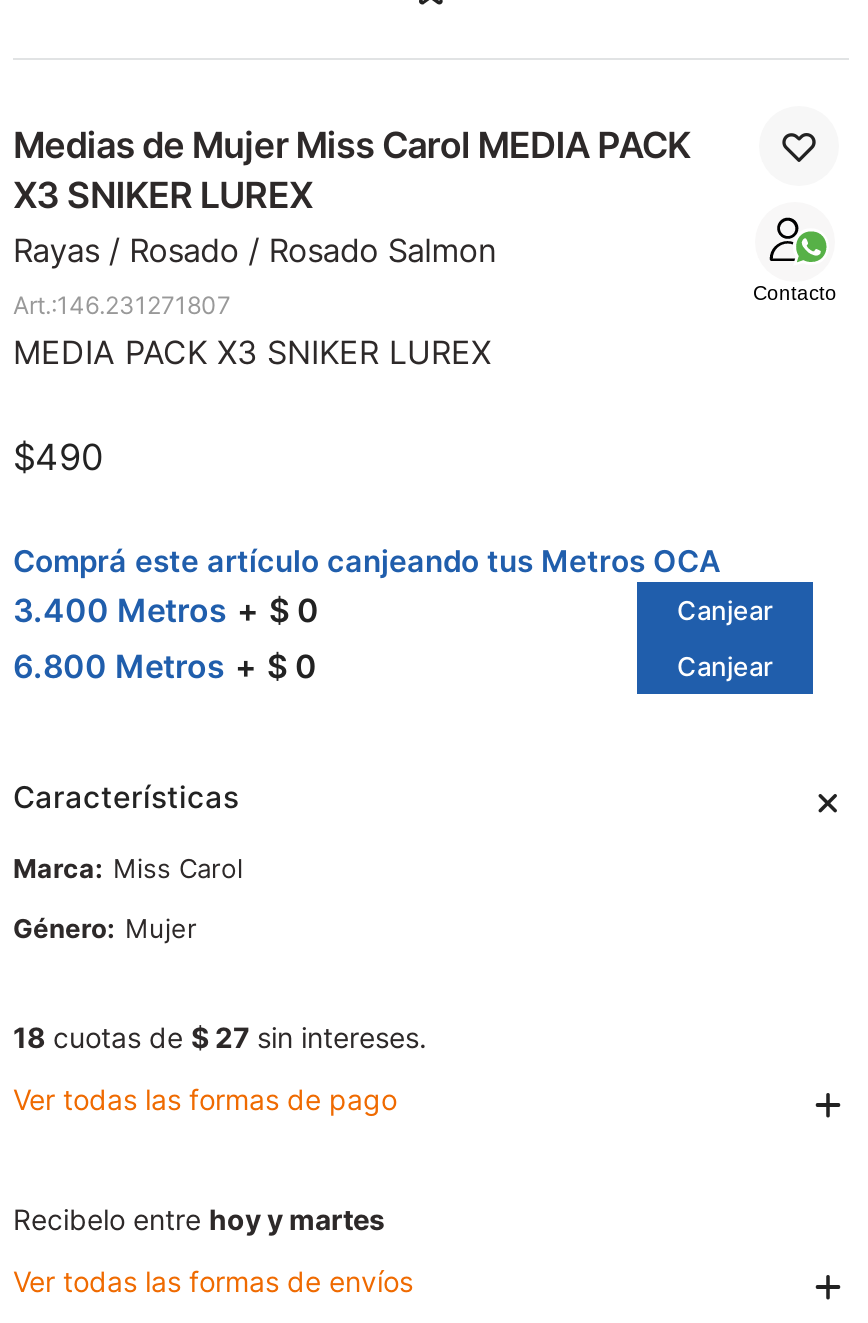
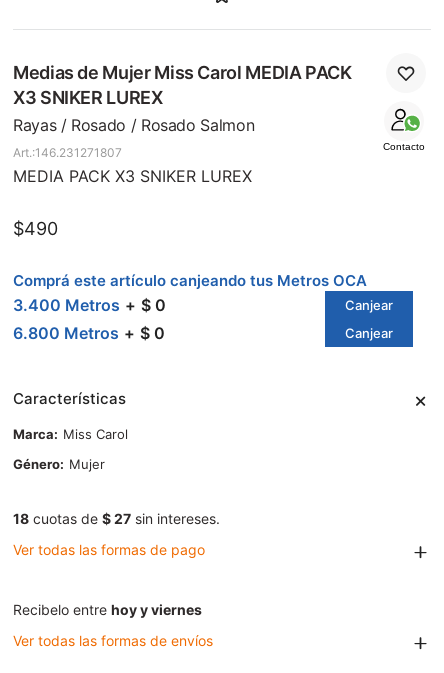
[13,1202,385,1236] Recibelo entre hoy y martes -> [13,601,202,618] Recibelo entre hoy y viernes

